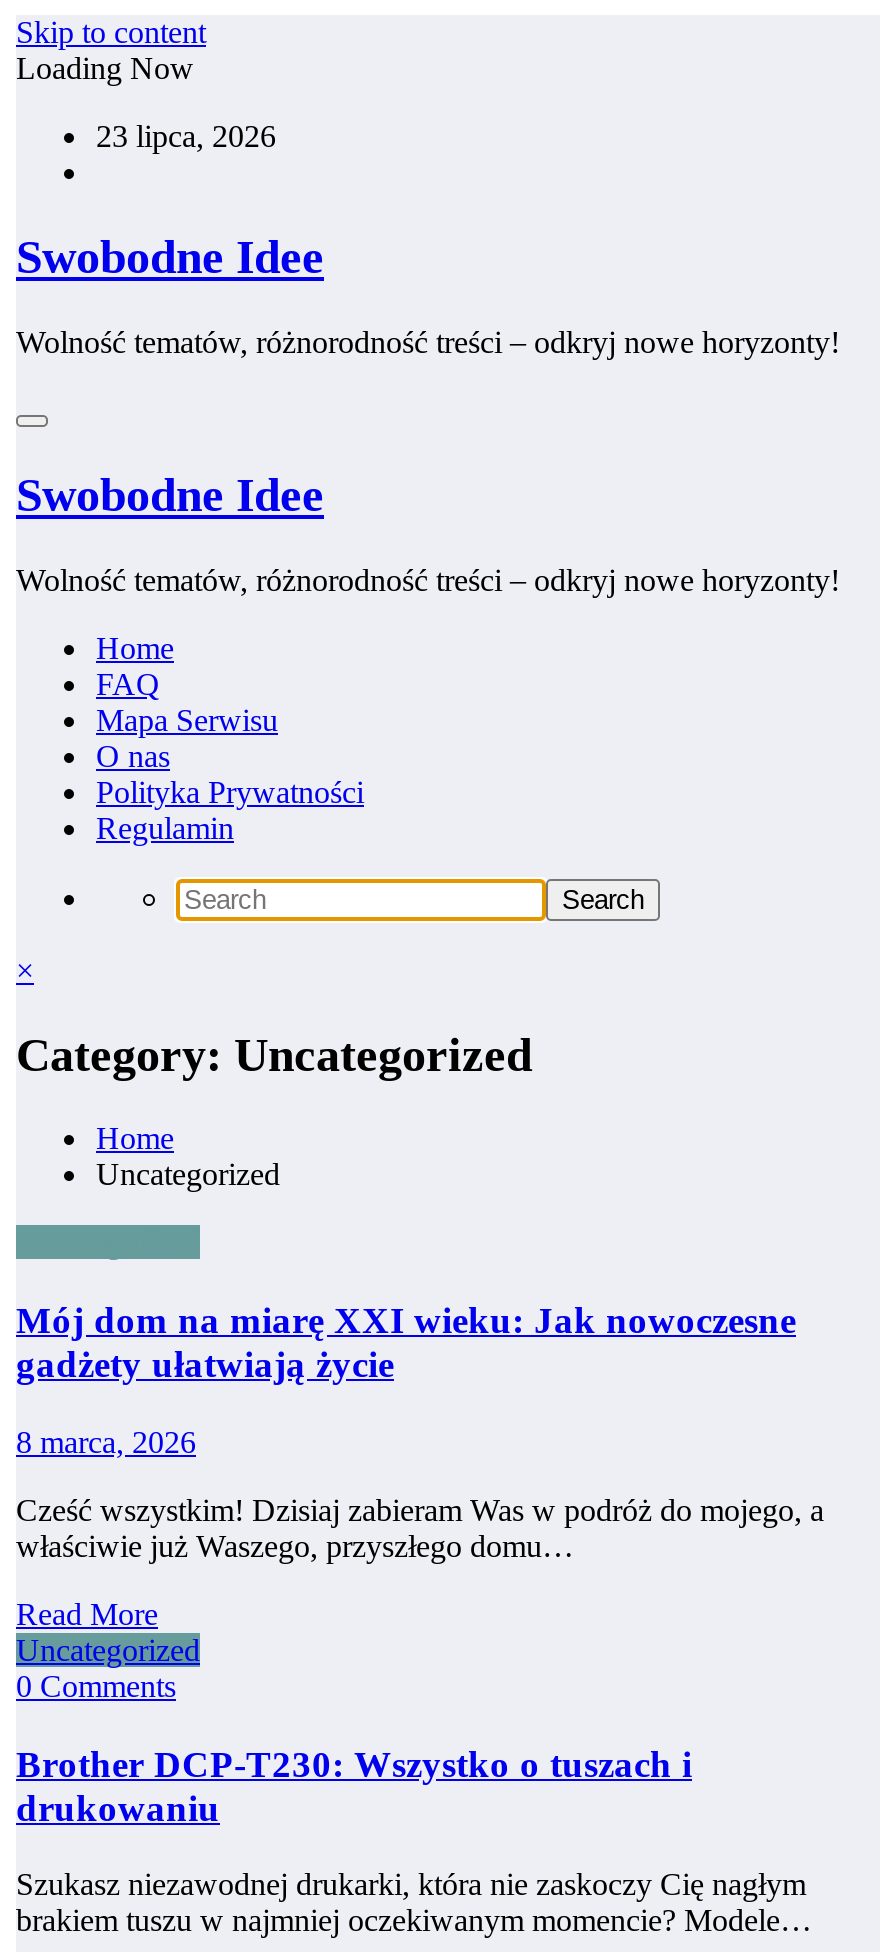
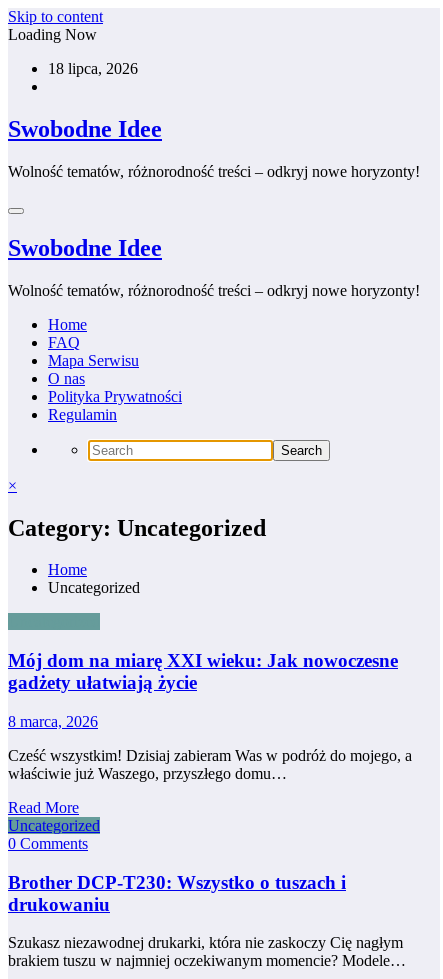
[96,119,276,153] 23 lipca, 2026 -> [48,60,138,77] 18 lipca, 2026

